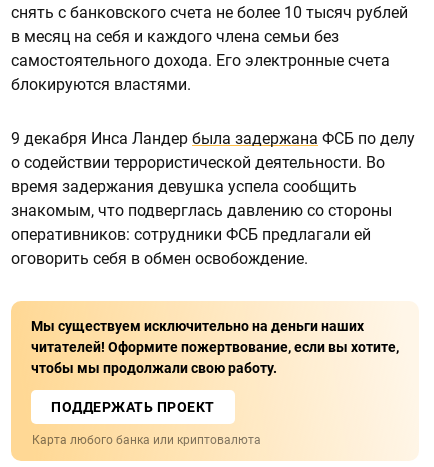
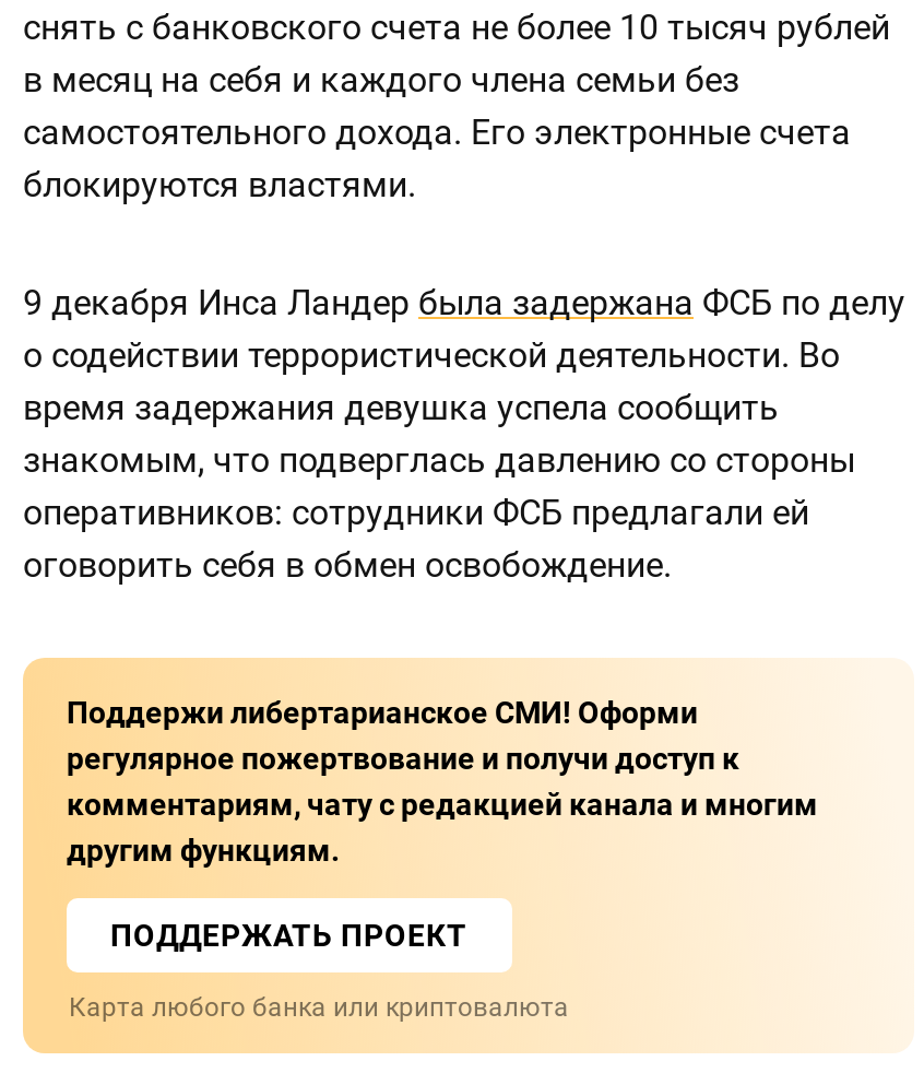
[31,318,399,376] Мы существуем исключительно на деньги наших | читателей! Оформите пожертвование, если вы хотите, | чтобы мы продолжали свою работу. -> [67,695,818,868] Поддержи либертарианское СМИ! Оформи | регулярное пожертвование и получи доступ к | комментариям, чату с редакцией канала и многим | другим функциям.

